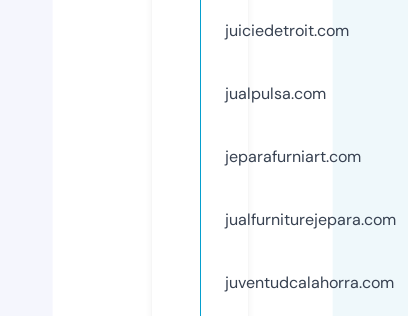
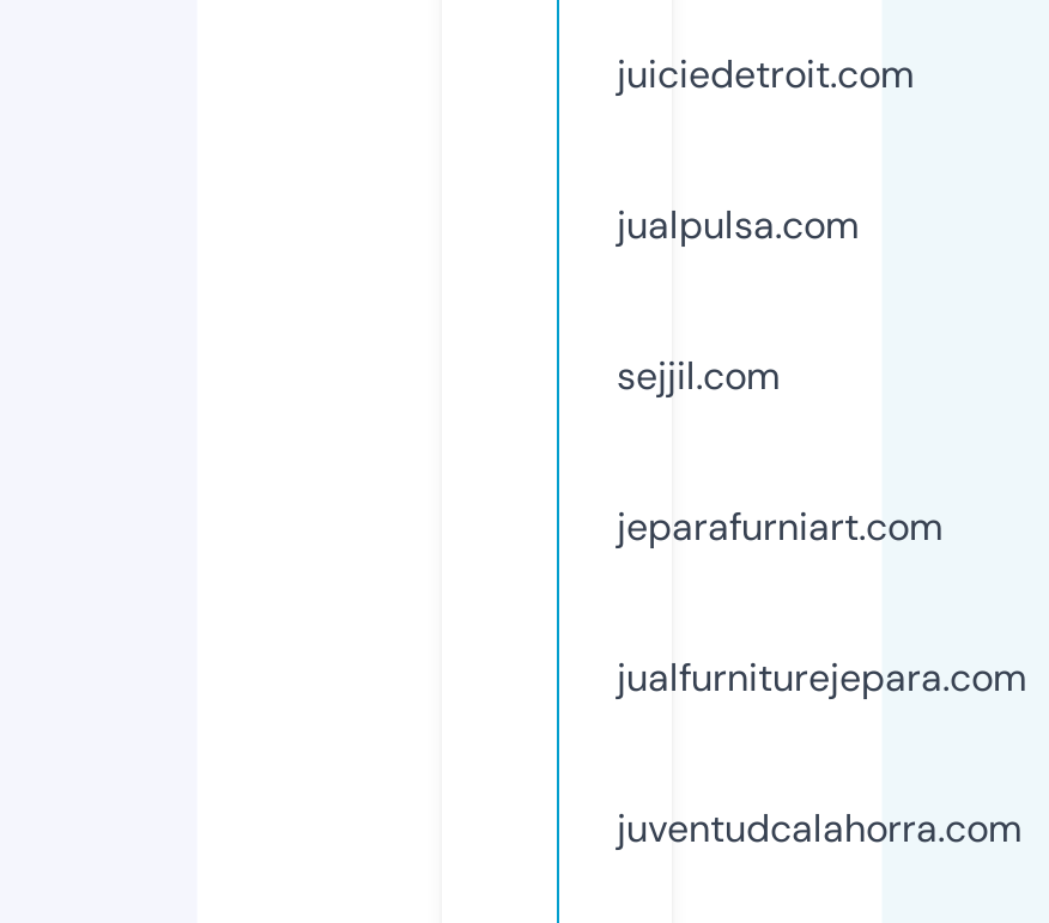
none -> [617,350,780,401] sejjil.com

